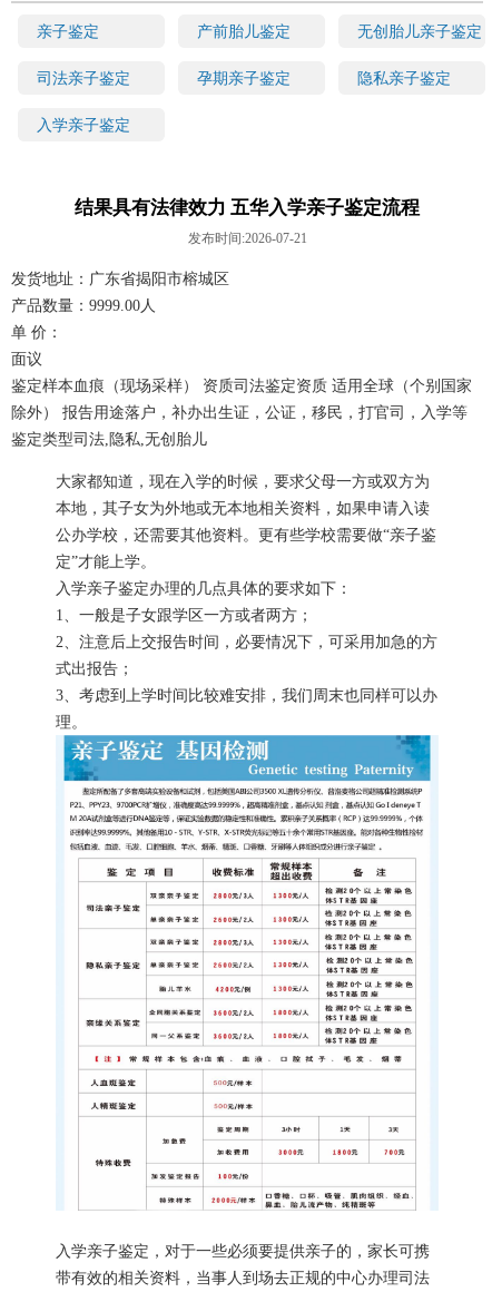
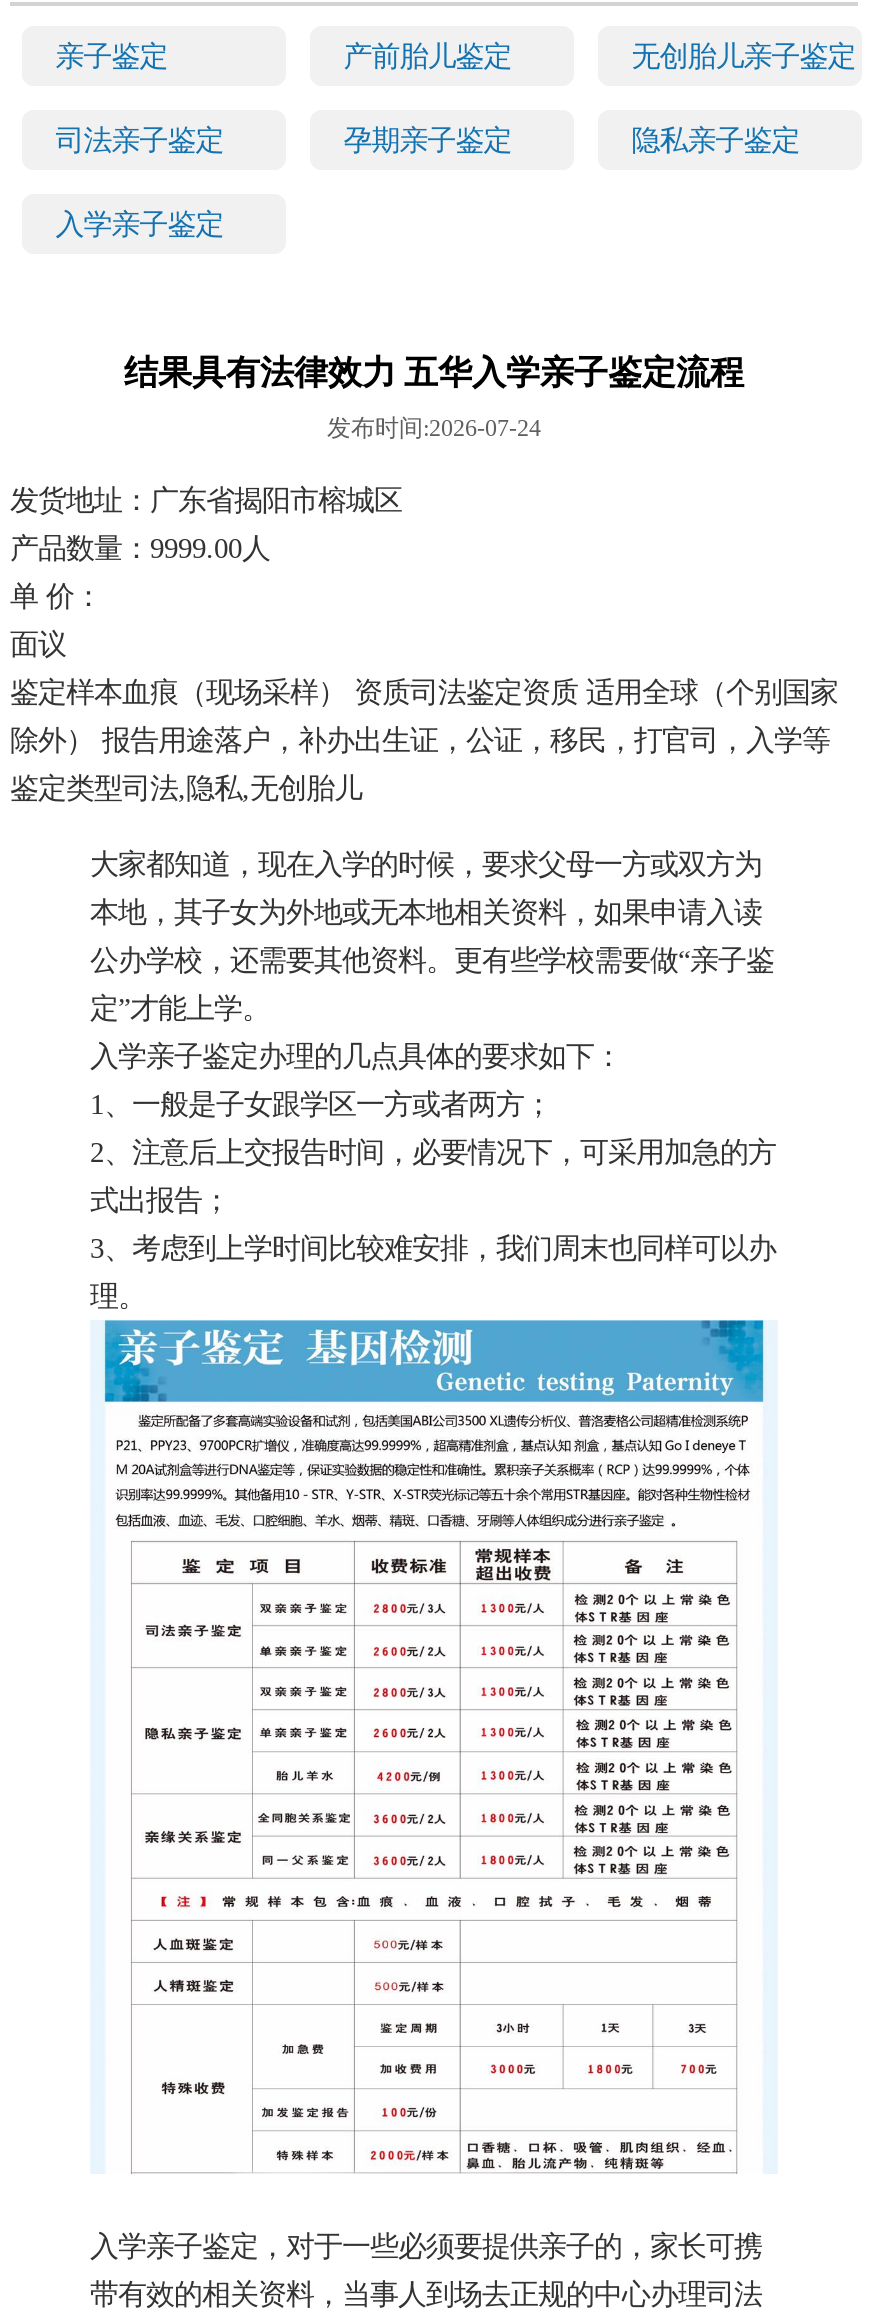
[188,231,307,246] 发布时间:2026-07-21 -> [327,414,541,442] 发布时间:2026-07-24

